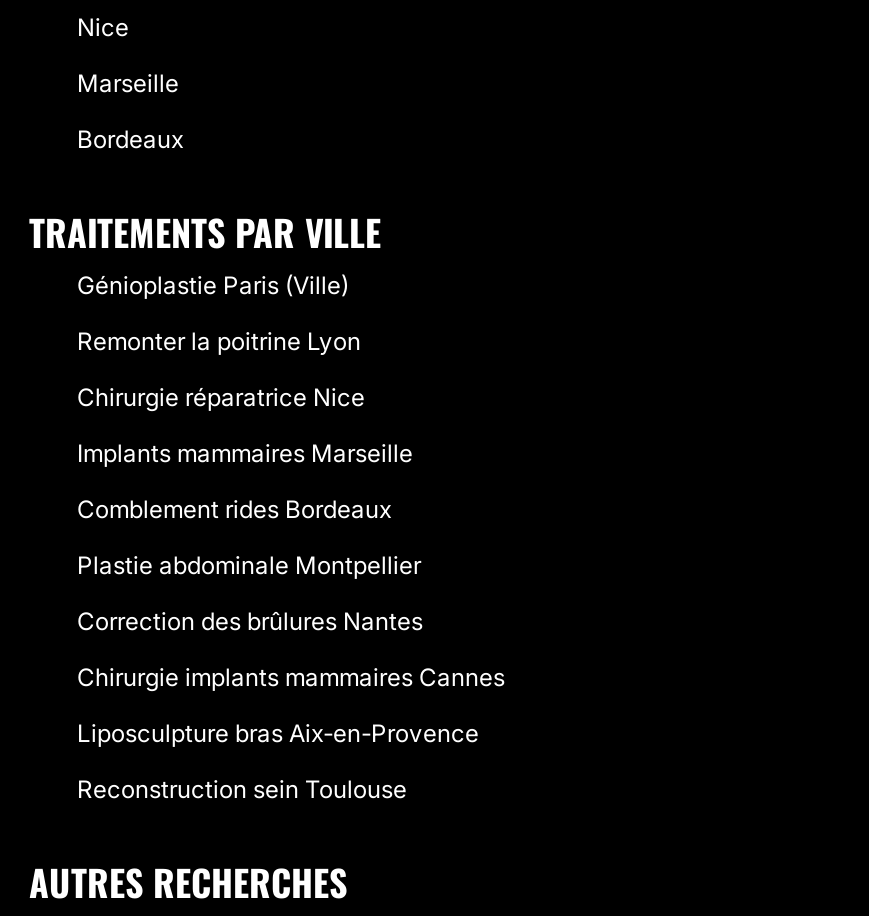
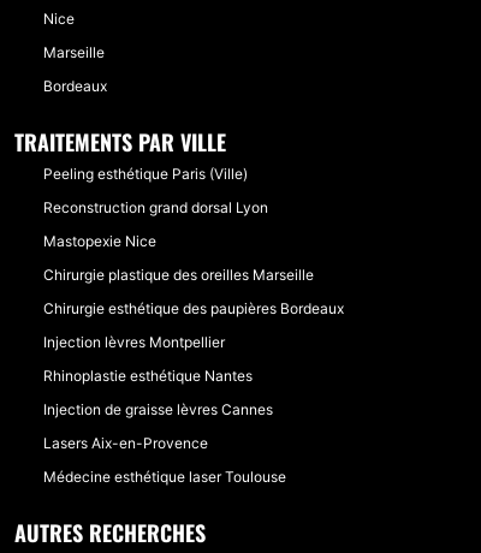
[77,270,349,300] Génioplastie Paris (Ville) -> [43,165,248,183] Peeling esthétique Paris (Ville)
[77,326,361,356] Remonter la poitrine Lyon -> [43,198,268,216] Reconstruction grand dorsal Lyon
[77,382,365,412] Chirurgie réparatrice Nice -> [43,232,156,250] Mastopexie Nice
[77,438,413,468] Implants mammaires Marseille -> [43,266,314,284] Chirurgie plastique des oreilles Marseille
[77,494,391,524] Comblement rides Bordeaux -> [43,299,344,317] Chirurgie esthétique des paupières Bordeaux
[77,550,421,580] Plastie abdominale Montpellier -> [43,333,225,351] Injection lèvres Montpellier
[77,606,423,636] Correction des brûlures Nantes -> [43,367,253,385] Rhinoplastie esthétique Nantes
[77,662,505,692] Chirurgie implants mammaires Cannes -> [43,400,273,418] Injection de graisse lèvres Cannes
[77,718,479,748] Liposculpture bras Aix-en-Provence -> [43,434,208,452] Lasers Aix-en-Provence
[77,774,407,804] Reconstruction sein Toulouse -> [43,468,286,486] Médecine esthétique laser Toulouse

